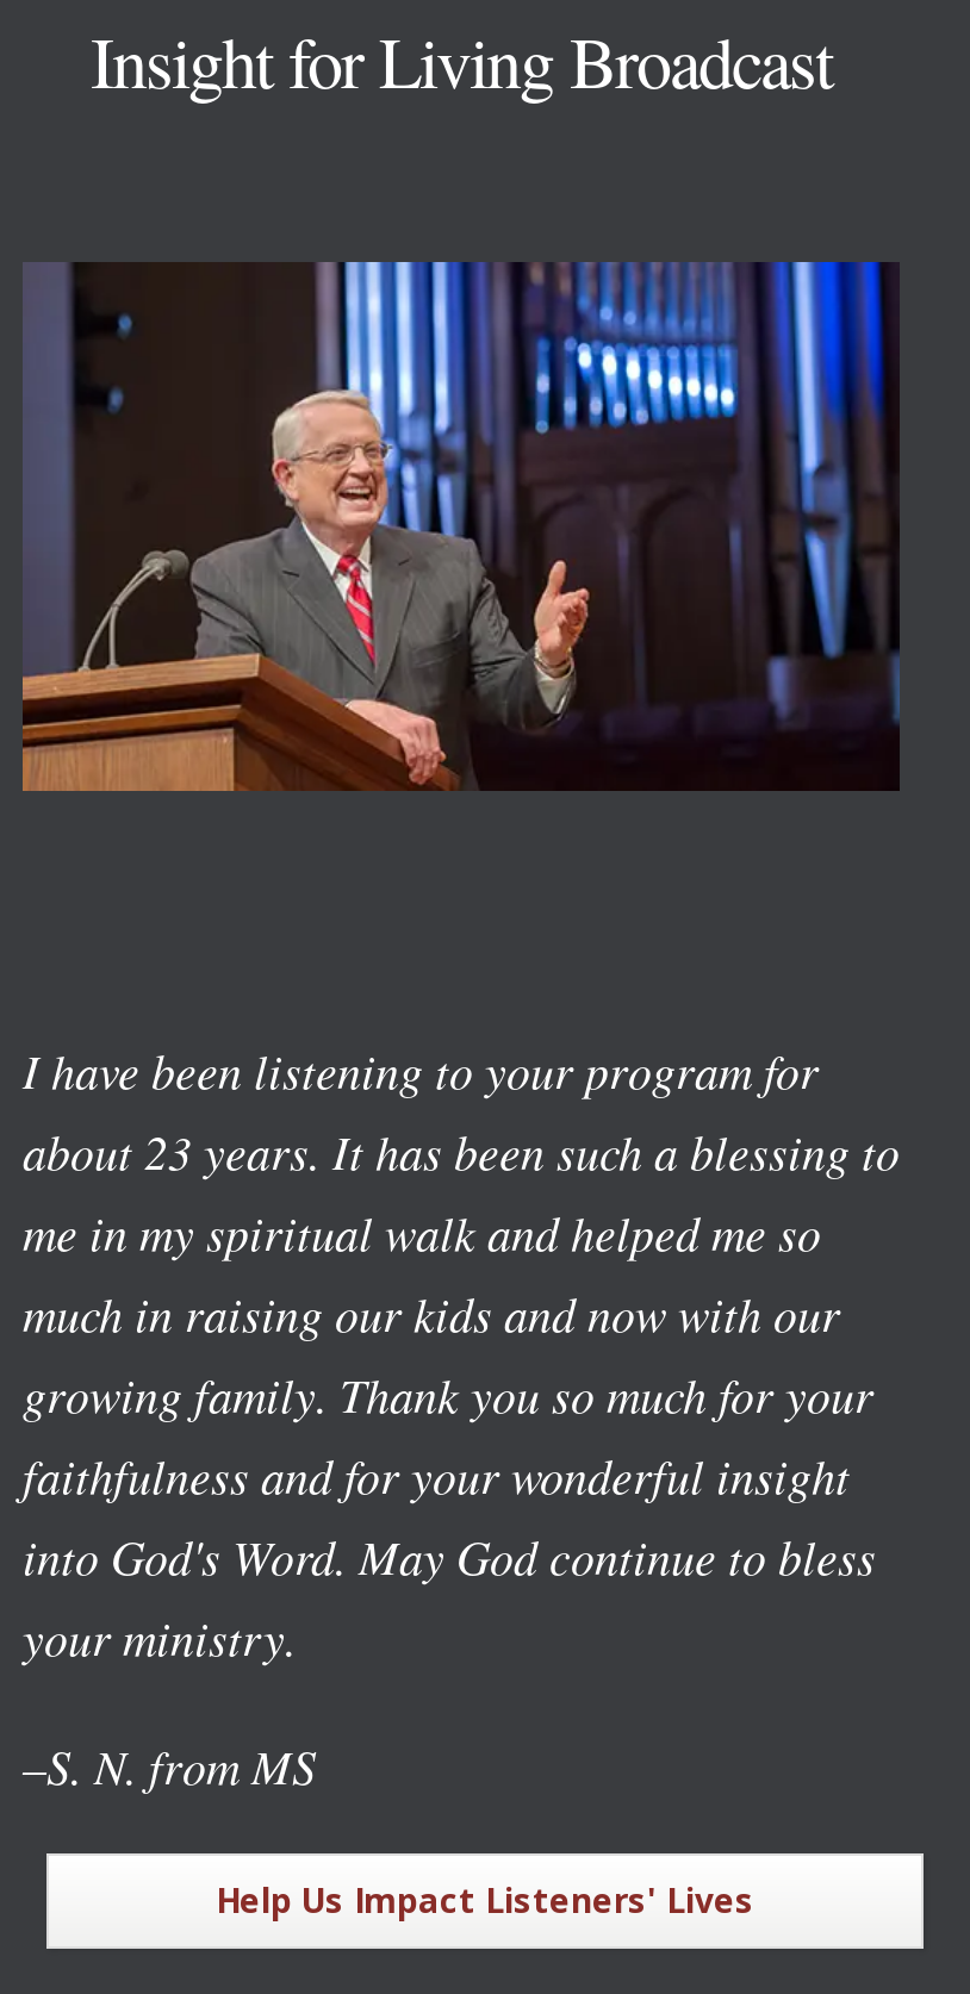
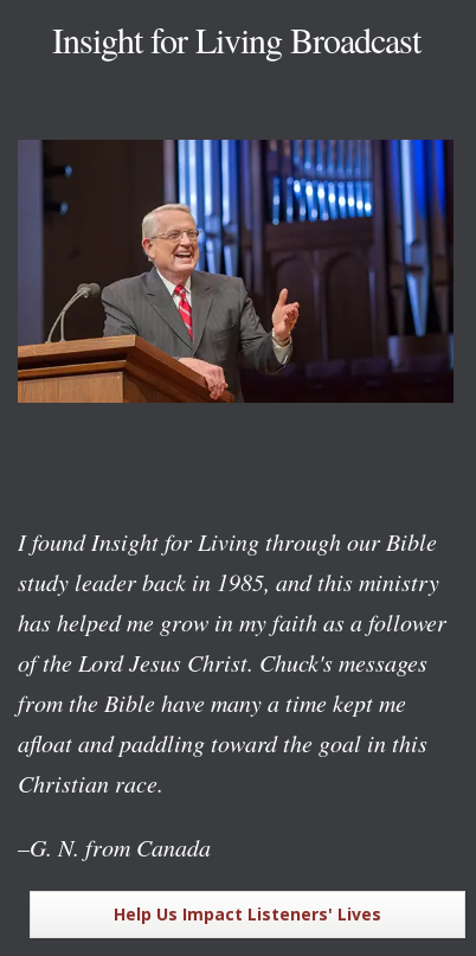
[23,1038,900,1667] I have been listening to your program for | about 23 years. It has been such a blessing to | me in my spiritual walk and helped me so | much in raising our kids and now with our | growing family. Thank you so much for your | faithfulness and for your wonderful insight | into God's Word. May God continue to bless | your ministry. -> [18,526,446,798] I found Insight for Living through our Bible | study leader back in 1985, and this ministry | has helped me grow in my faith as a follower | of the Lord Jesus Christ. Chuck's messages | from the Bible have many a time kept me | afloat and paddling toward the goal in this | Christian race.
[23,1734,316,1796] –S. N. from MS -> [18,831,211,862] –G. N. from Canada

